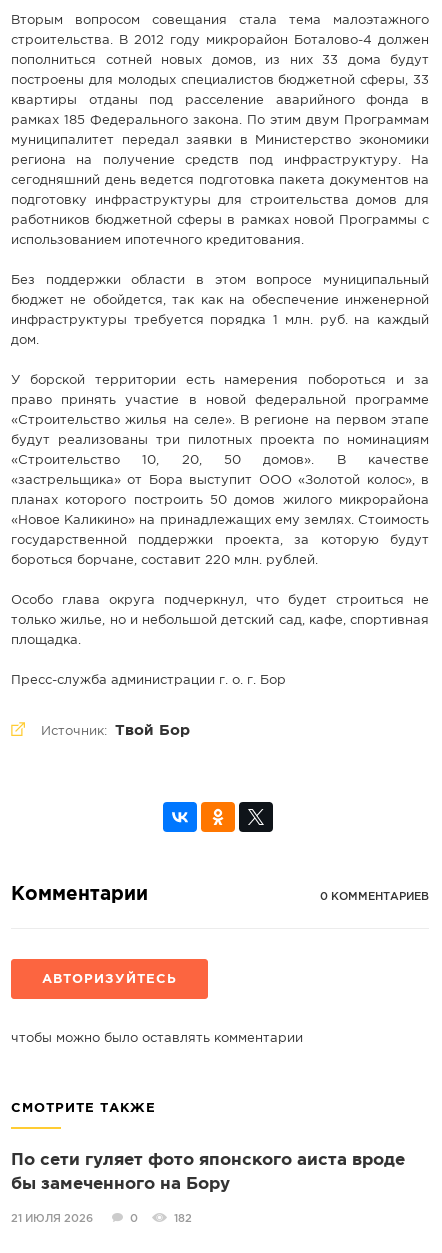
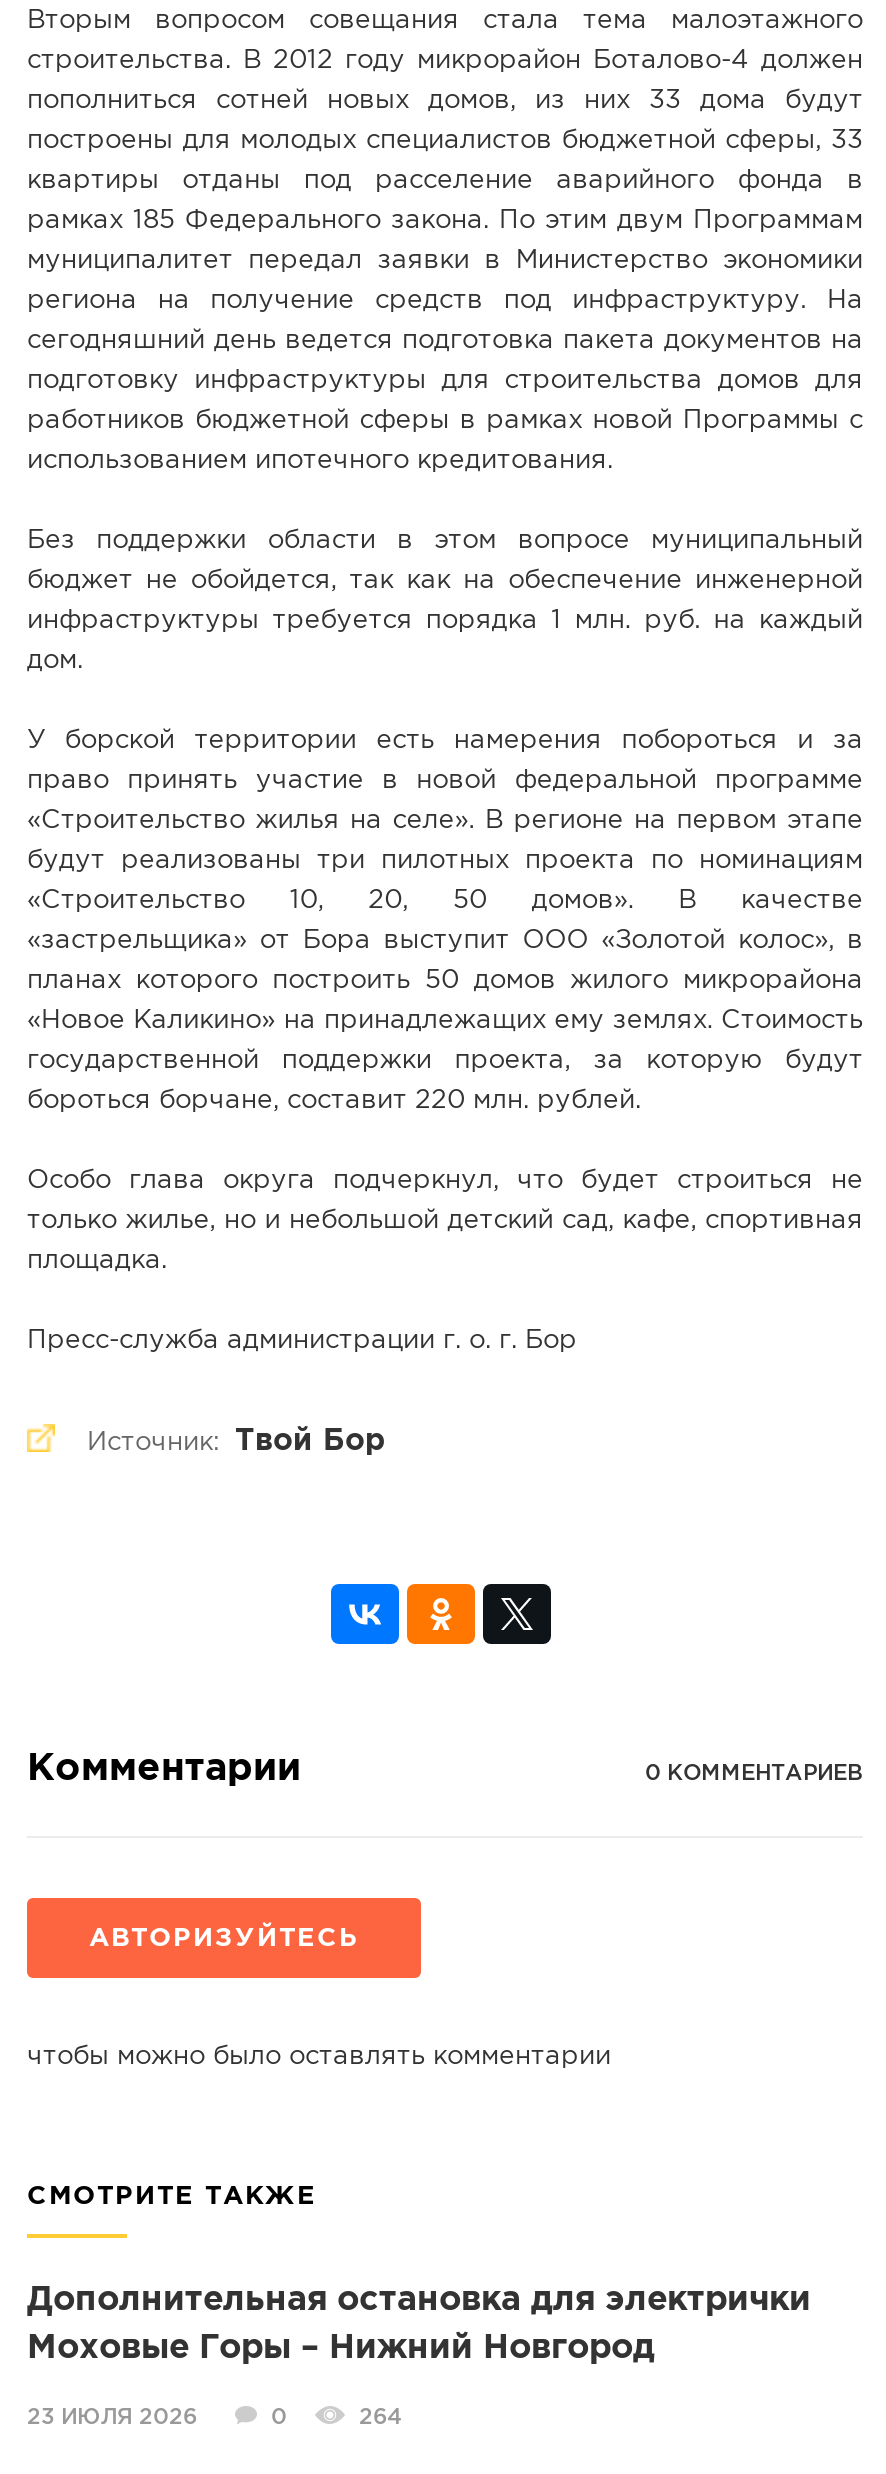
[11,1153,405,1168] По сети гуляет фото японского аиста вроде -> [27,2286,811,2316] Дополнительная остановка для электрички
[11,1177,230,1192] бы замеченного на Бору -> [27,2334,655,2364] Моховые Горы – Нижний Новгород
[11,1214,93,1224] 21 ИЮЛЯ 2026 -> [27,2408,197,2428] 23 ИЮЛЯ 2026
[174,1214,192,1224] 182 -> [359,2408,401,2428] 264

